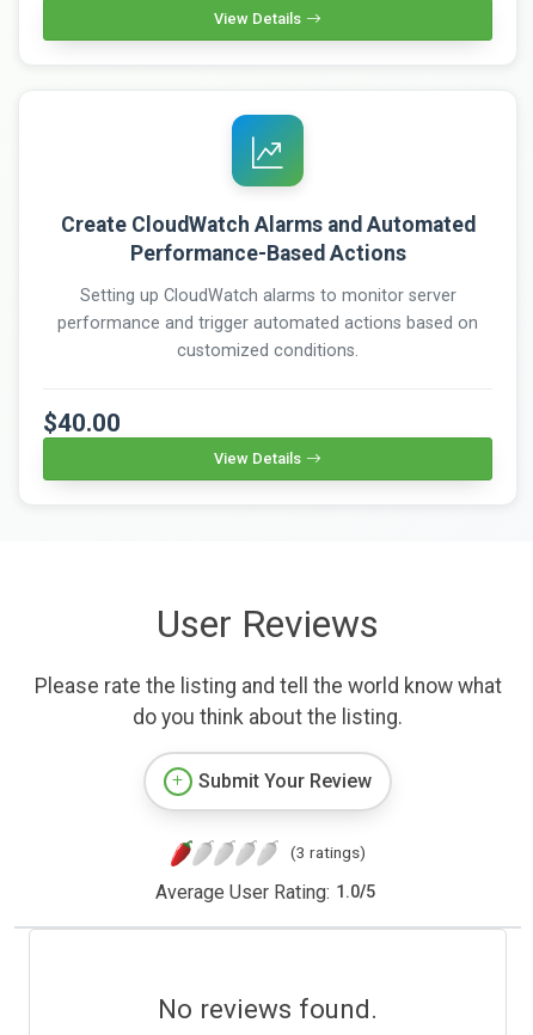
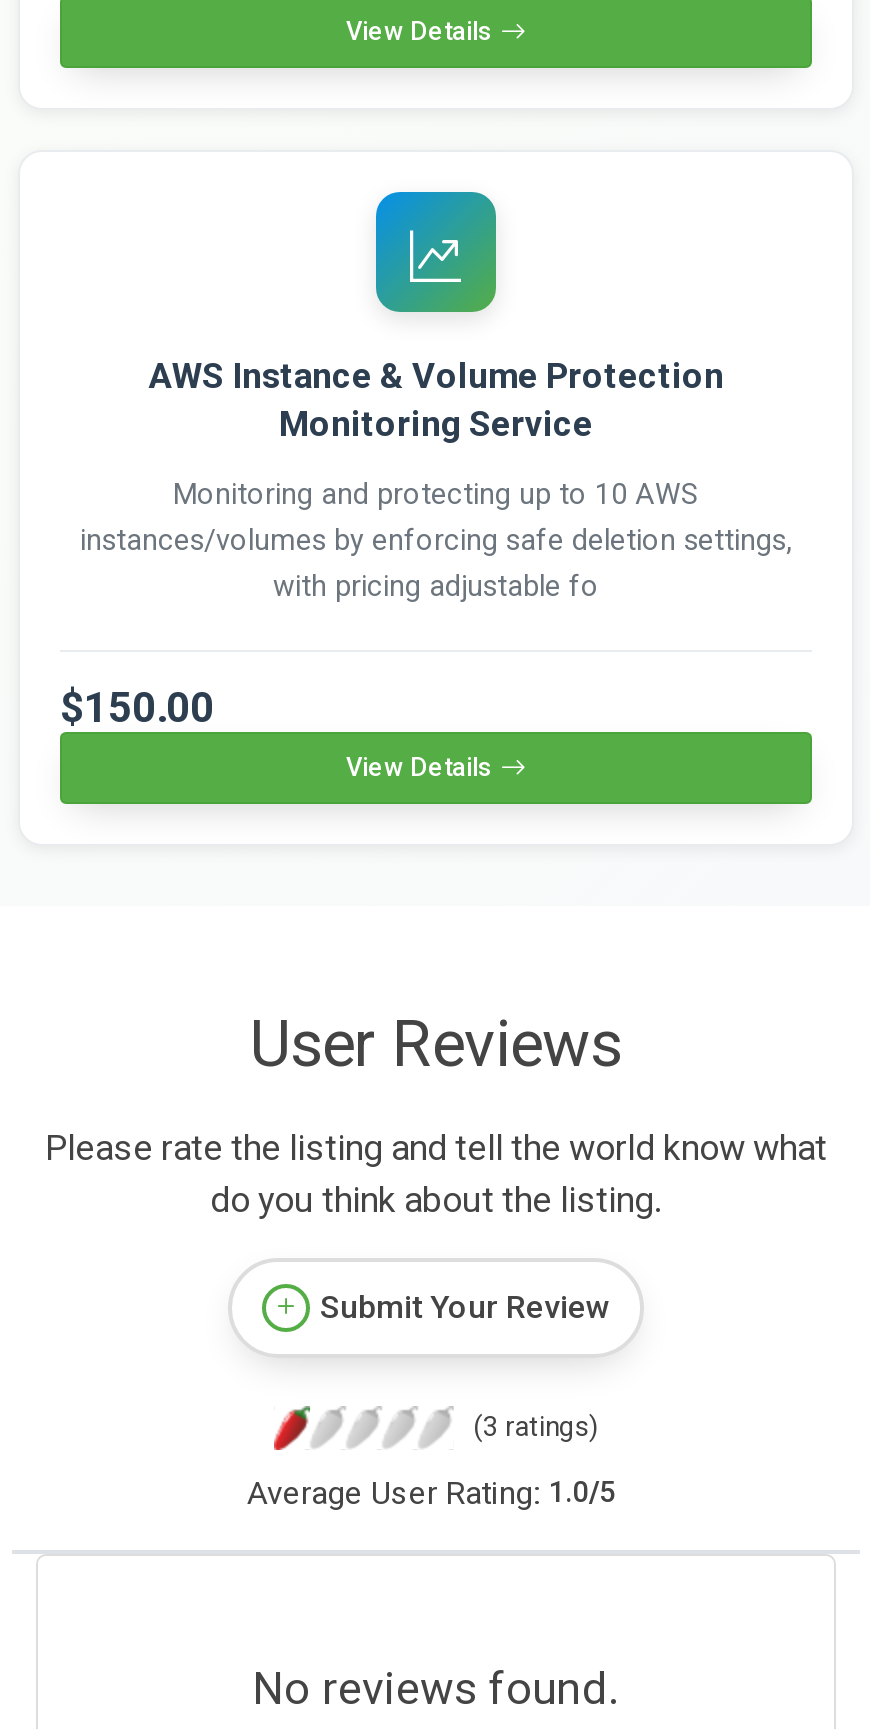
[60,212,475,265] Create CloudWatch Alarms and Automated | Performance-Based Actions -> [148,356,724,444] AWS Instance & Volume Protection | Monitoring Service
[57,285,478,361] Setting up CloudWatch alarms to monitor server | performance and trigger automated actions based on | customized conditions. -> [80,478,792,604] Monitoring and protecting up to 10 AWS | instances/volumes by enforcing safe deletion settings, | with pricing adjustable fo
[43,409,121,437] $40.00 -> [60,684,214,732] $150.00

